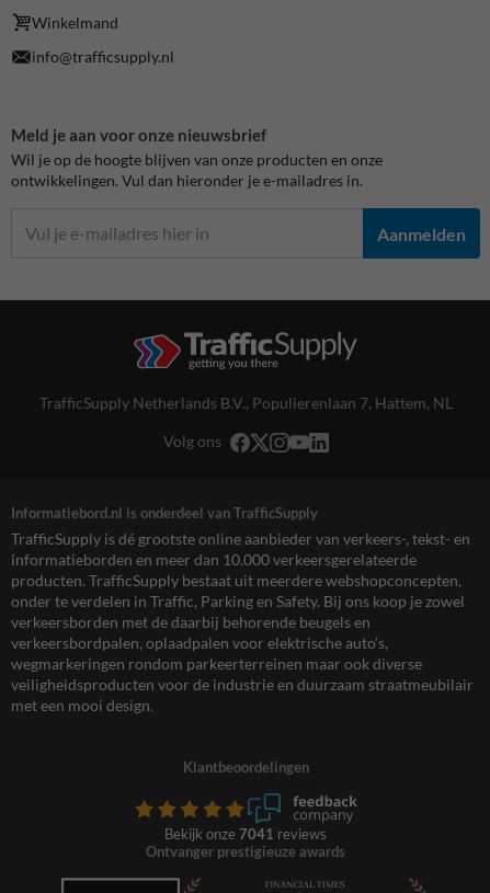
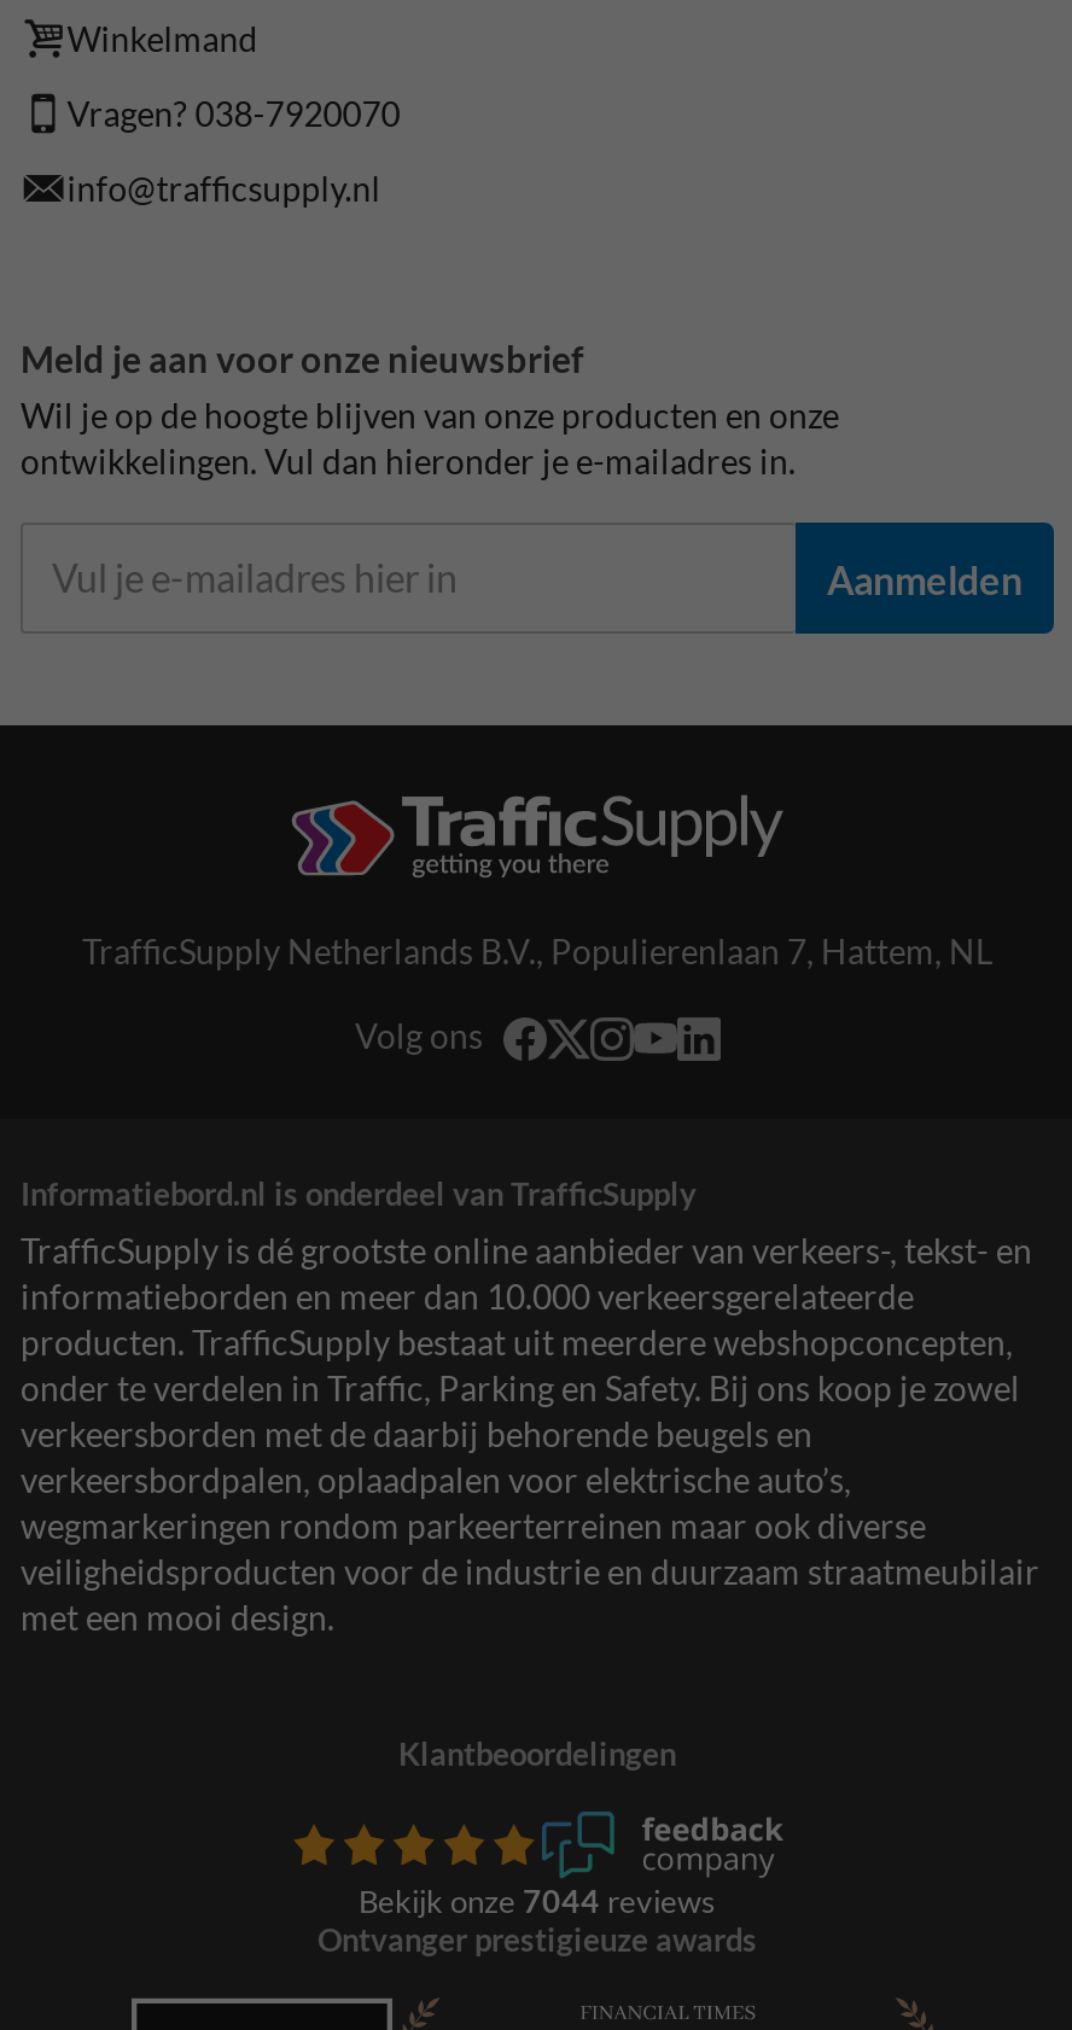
none -> [67,93,400,134] Vragen? 038-7920070
[164,825,327,843] Bekijk onze 7041 reviews -> [359,1881,716,1920] Bekijk onze 7044 reviews

